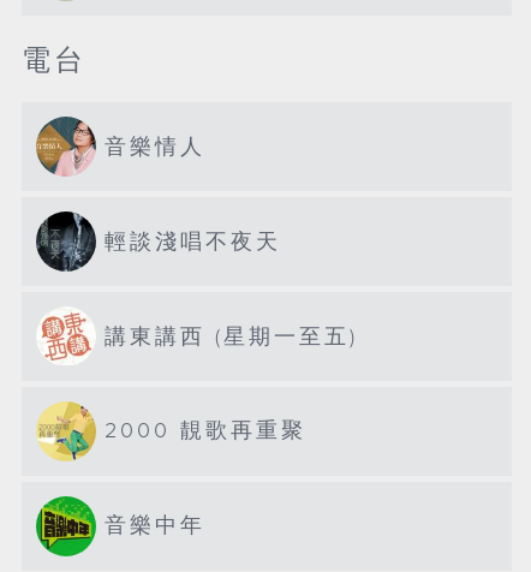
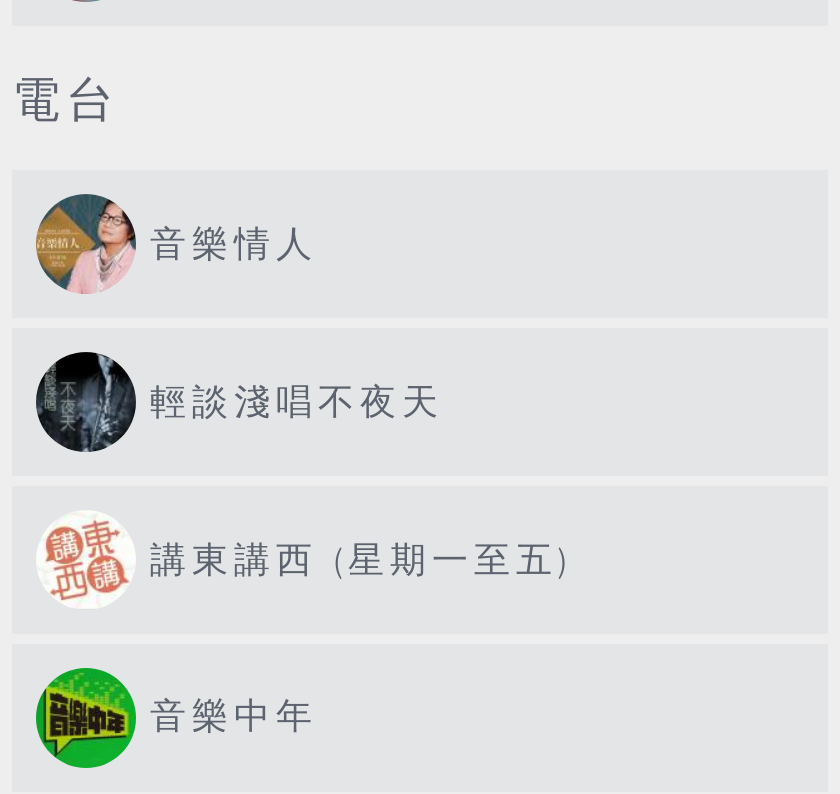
[36,401,306,461] [image] | 2000 靚歌再重聚 -> none

